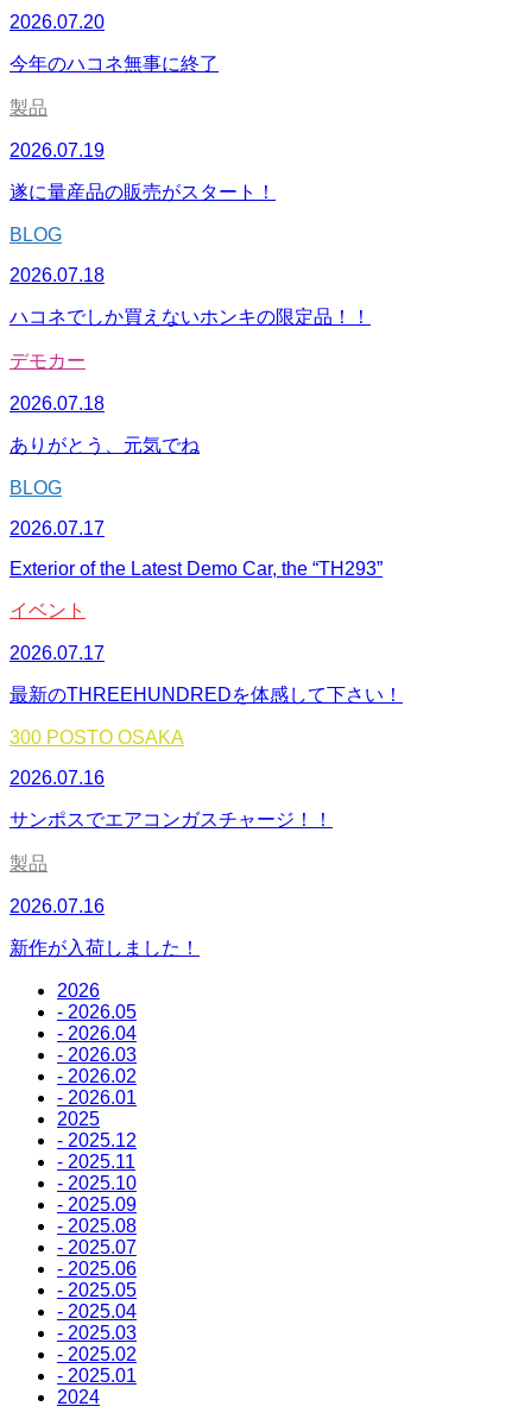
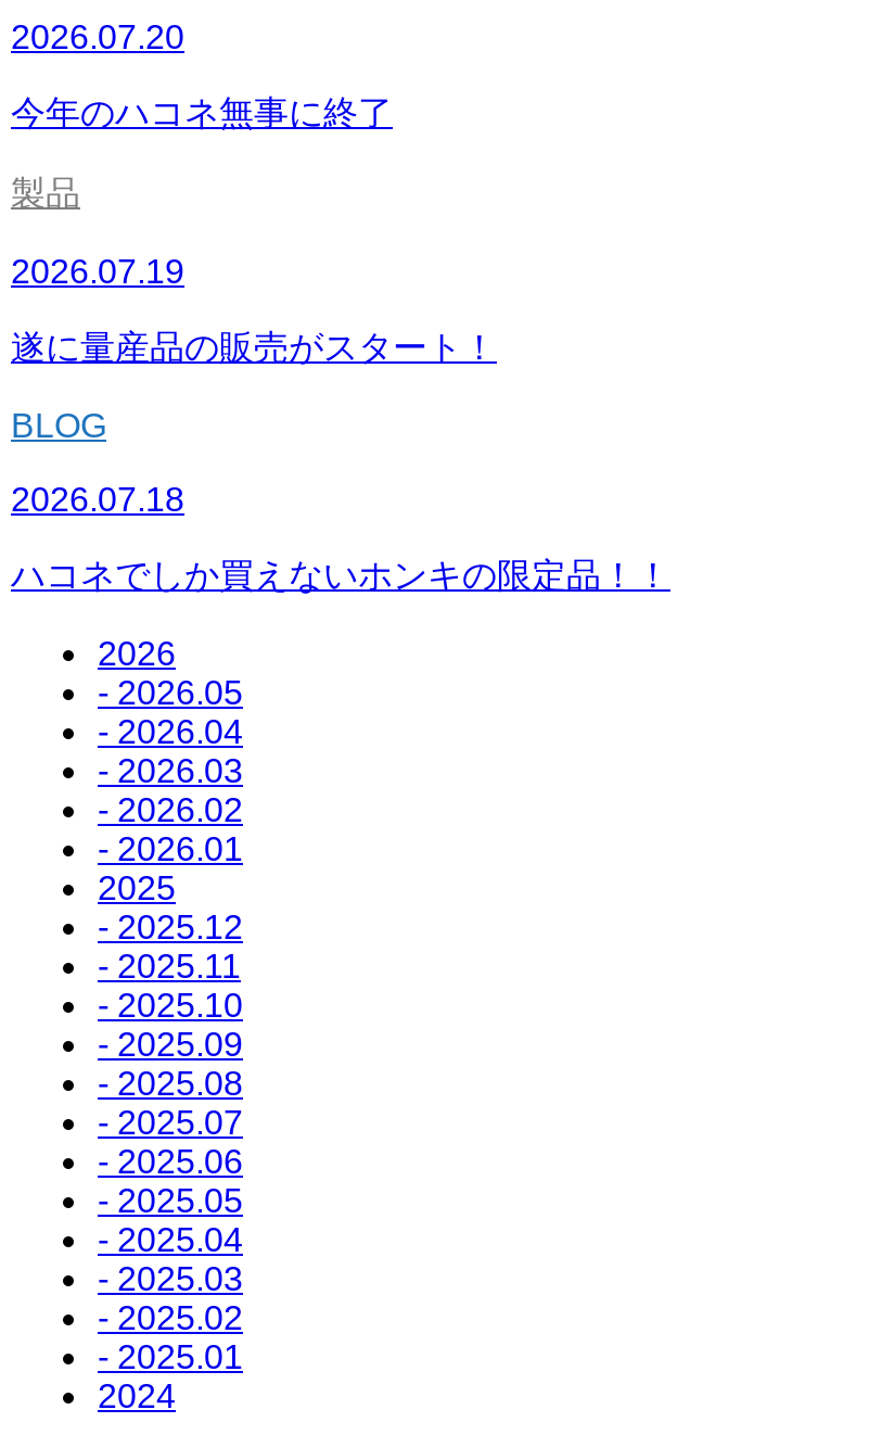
[10,351,403,958] デモカー | 2026.07.18 | ありがとう、元気でね | BLOG | 2026.07.17 | Exterior of the Latest Demo Car, the “TH293” | イベント | 2026.07.17 | 最新のTHREEHUNDREDを体感して下さい！ | 300 POSTO OSAKA | 2026.07.16 | サンポスでエアコンガスチャージ！！ | 製品 | 2026.07.16 | 新作が入荷しました！ -> none

